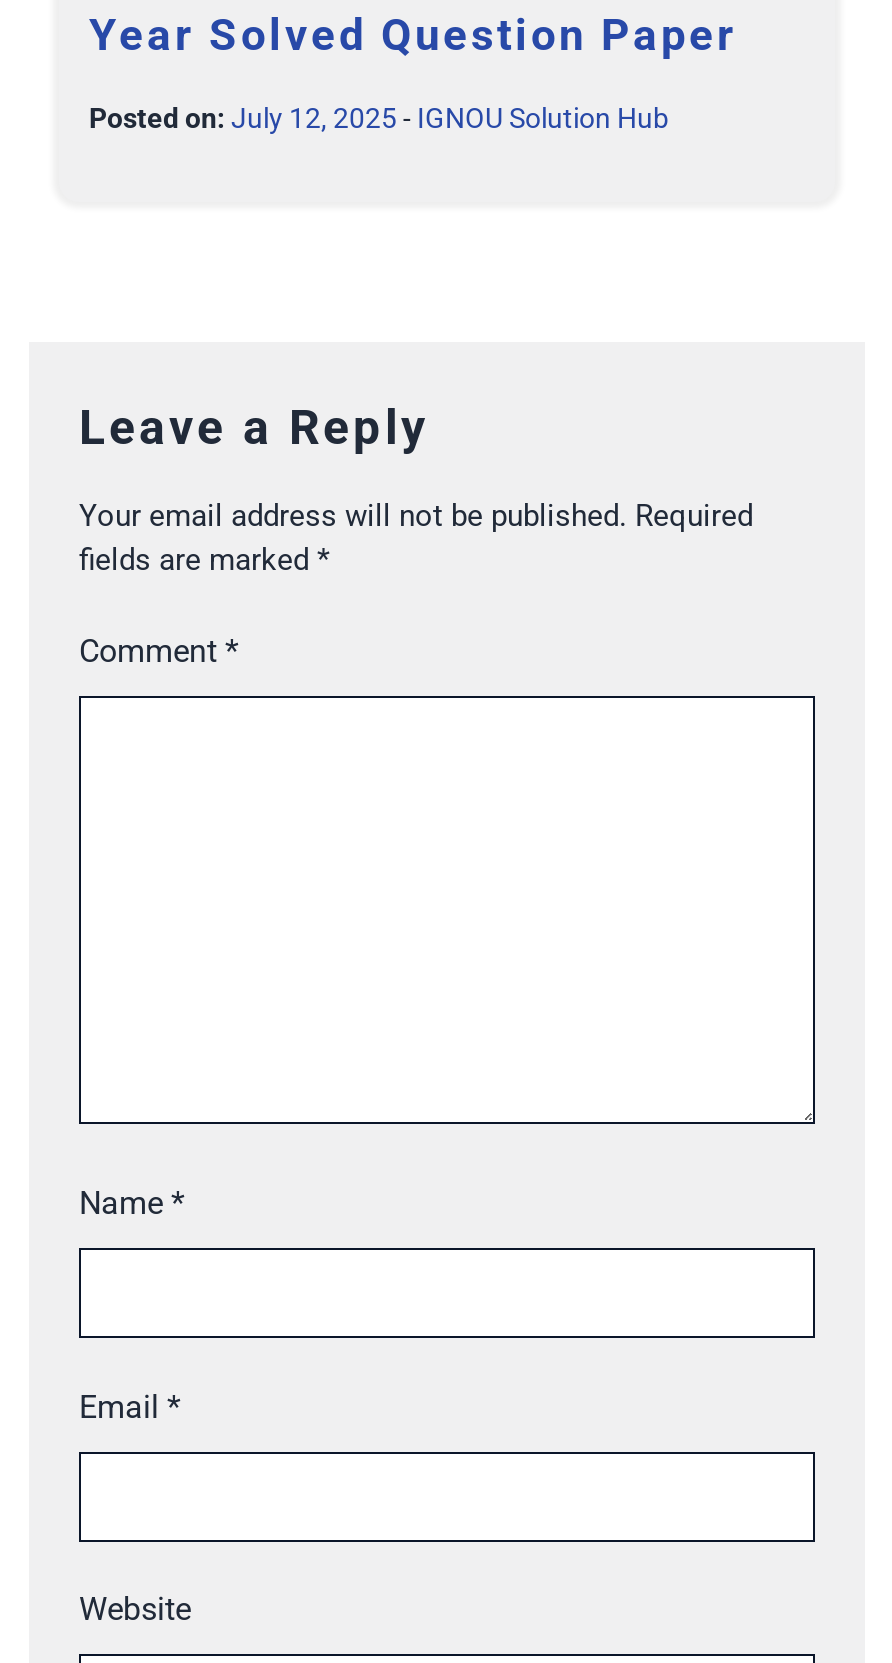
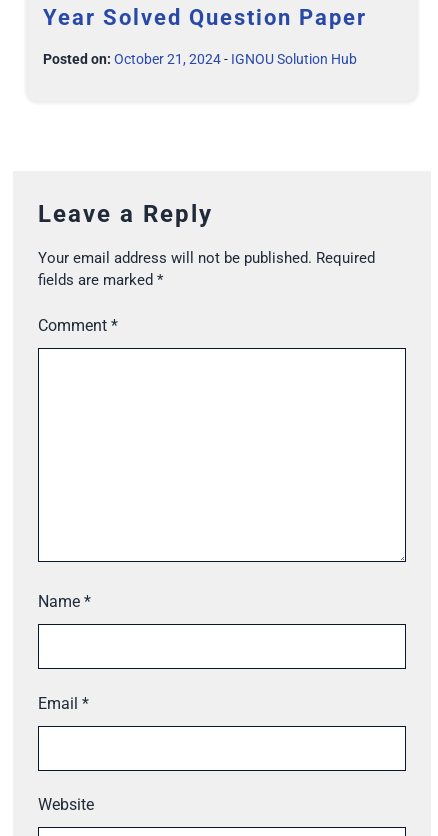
[89,102,669,134] Posted on: July 12, 2025 - IGNOU Solution Hub -> [43,51,357,67] Posted on: October 21, 2024 - IGNOU Solution Hub

